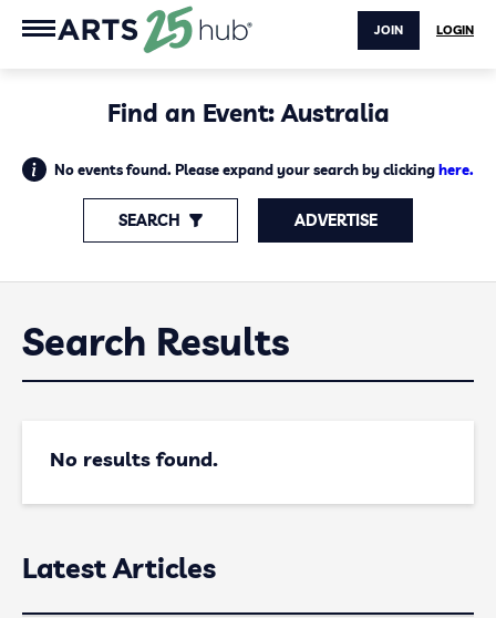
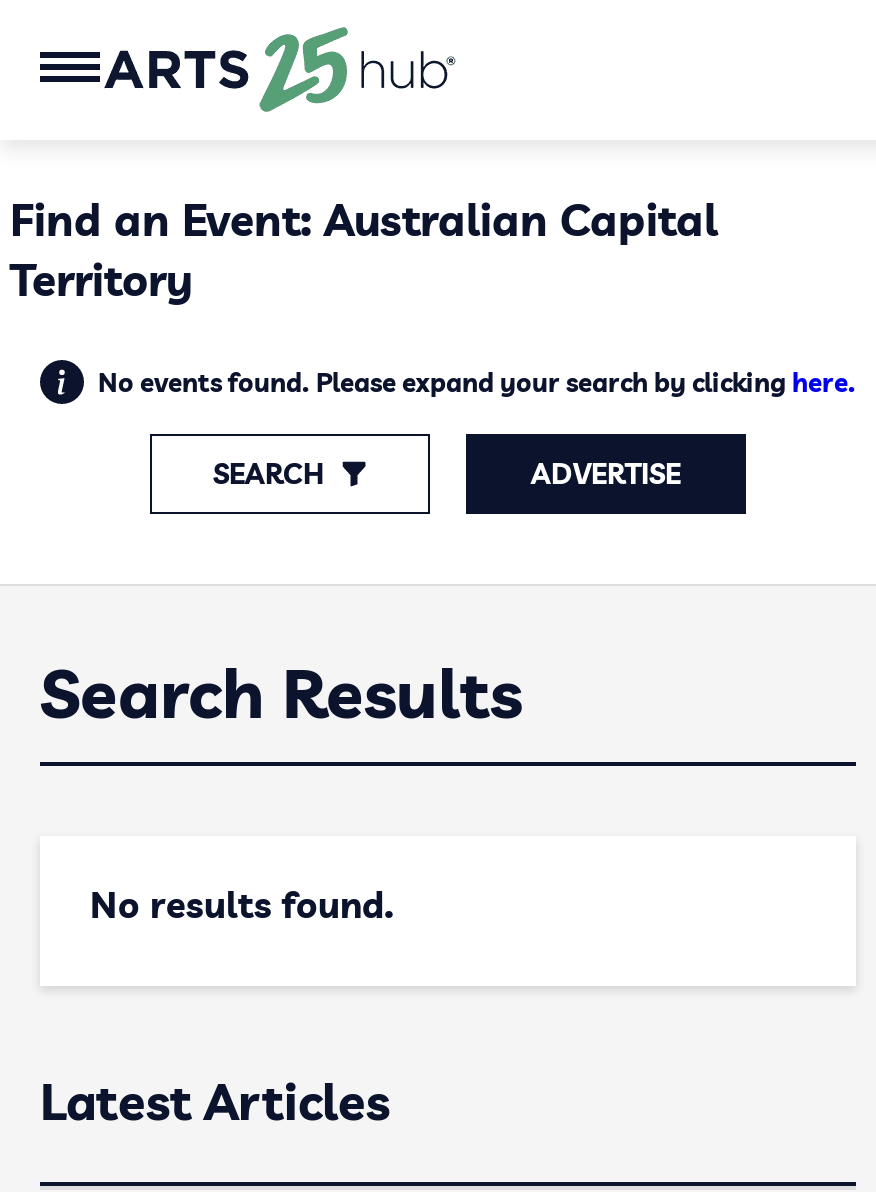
[107,22,474,128] JOIN | LOGIN | Find an Event: Australia -> [10,192,718,308] Find an Event: Australian Capital | Territory

